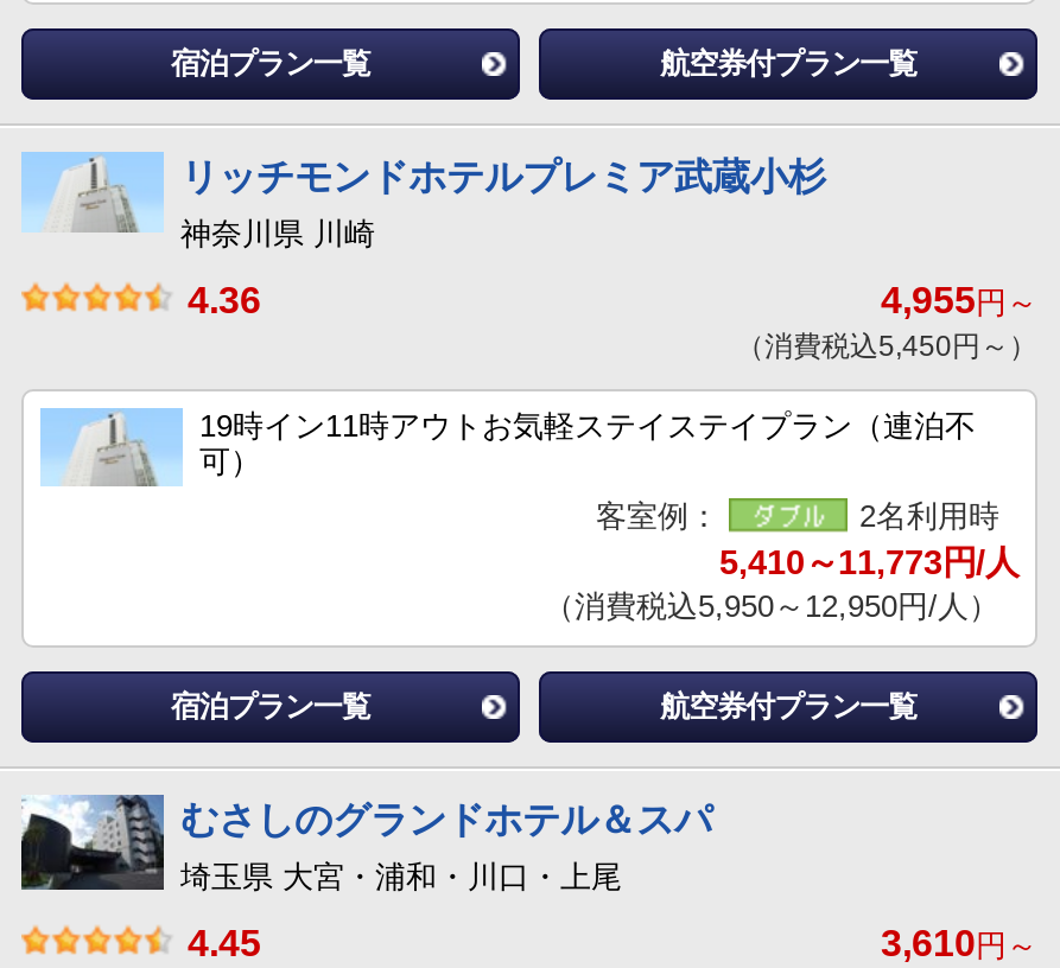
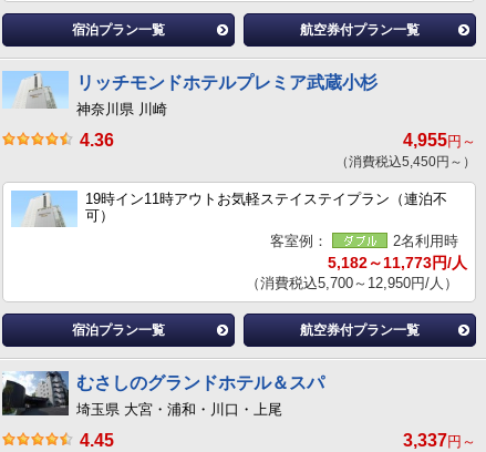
[719,542,1018,580] 5,410～11,773円/人 -> [328,253,467,271] 5,182～11,773円/人
[544,587,999,623] （消費税込5,950～12,950円/人） -> [246,274,458,291] （消費税込5,700～12,950円/人）
[881,922,1037,962] 3,610円～ -> [403,431,476,449] 3,337円～

